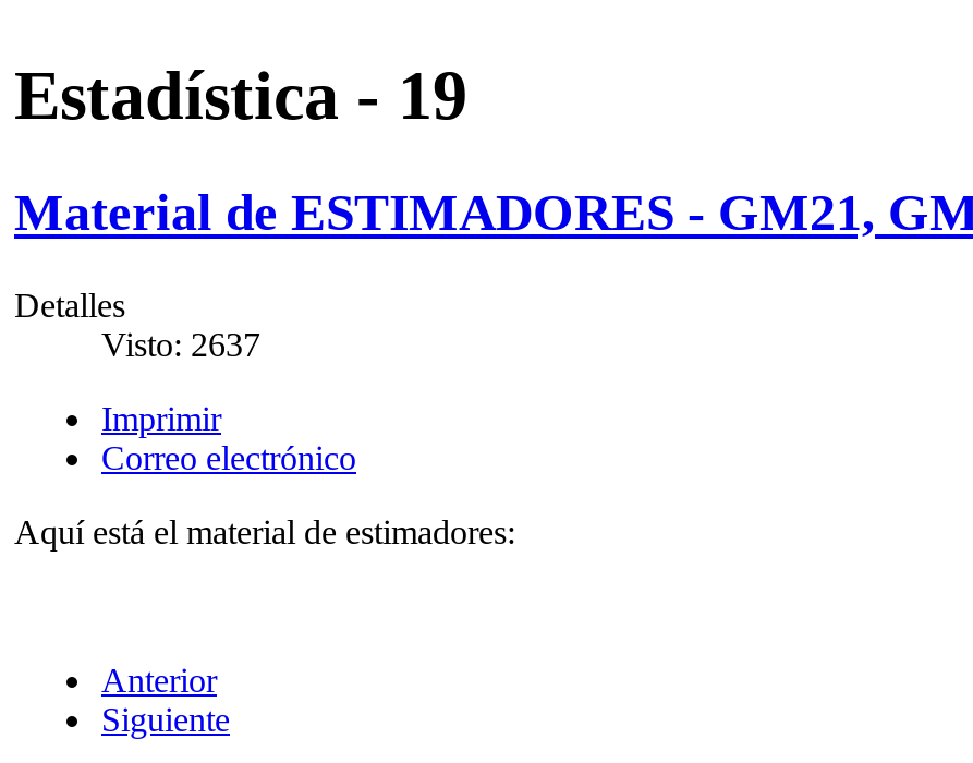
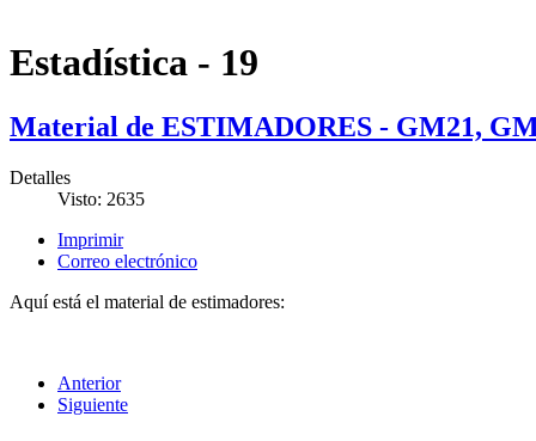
[101,325,260,362] Visto: 2637 -> [57,188,145,209] Visto: 2635

